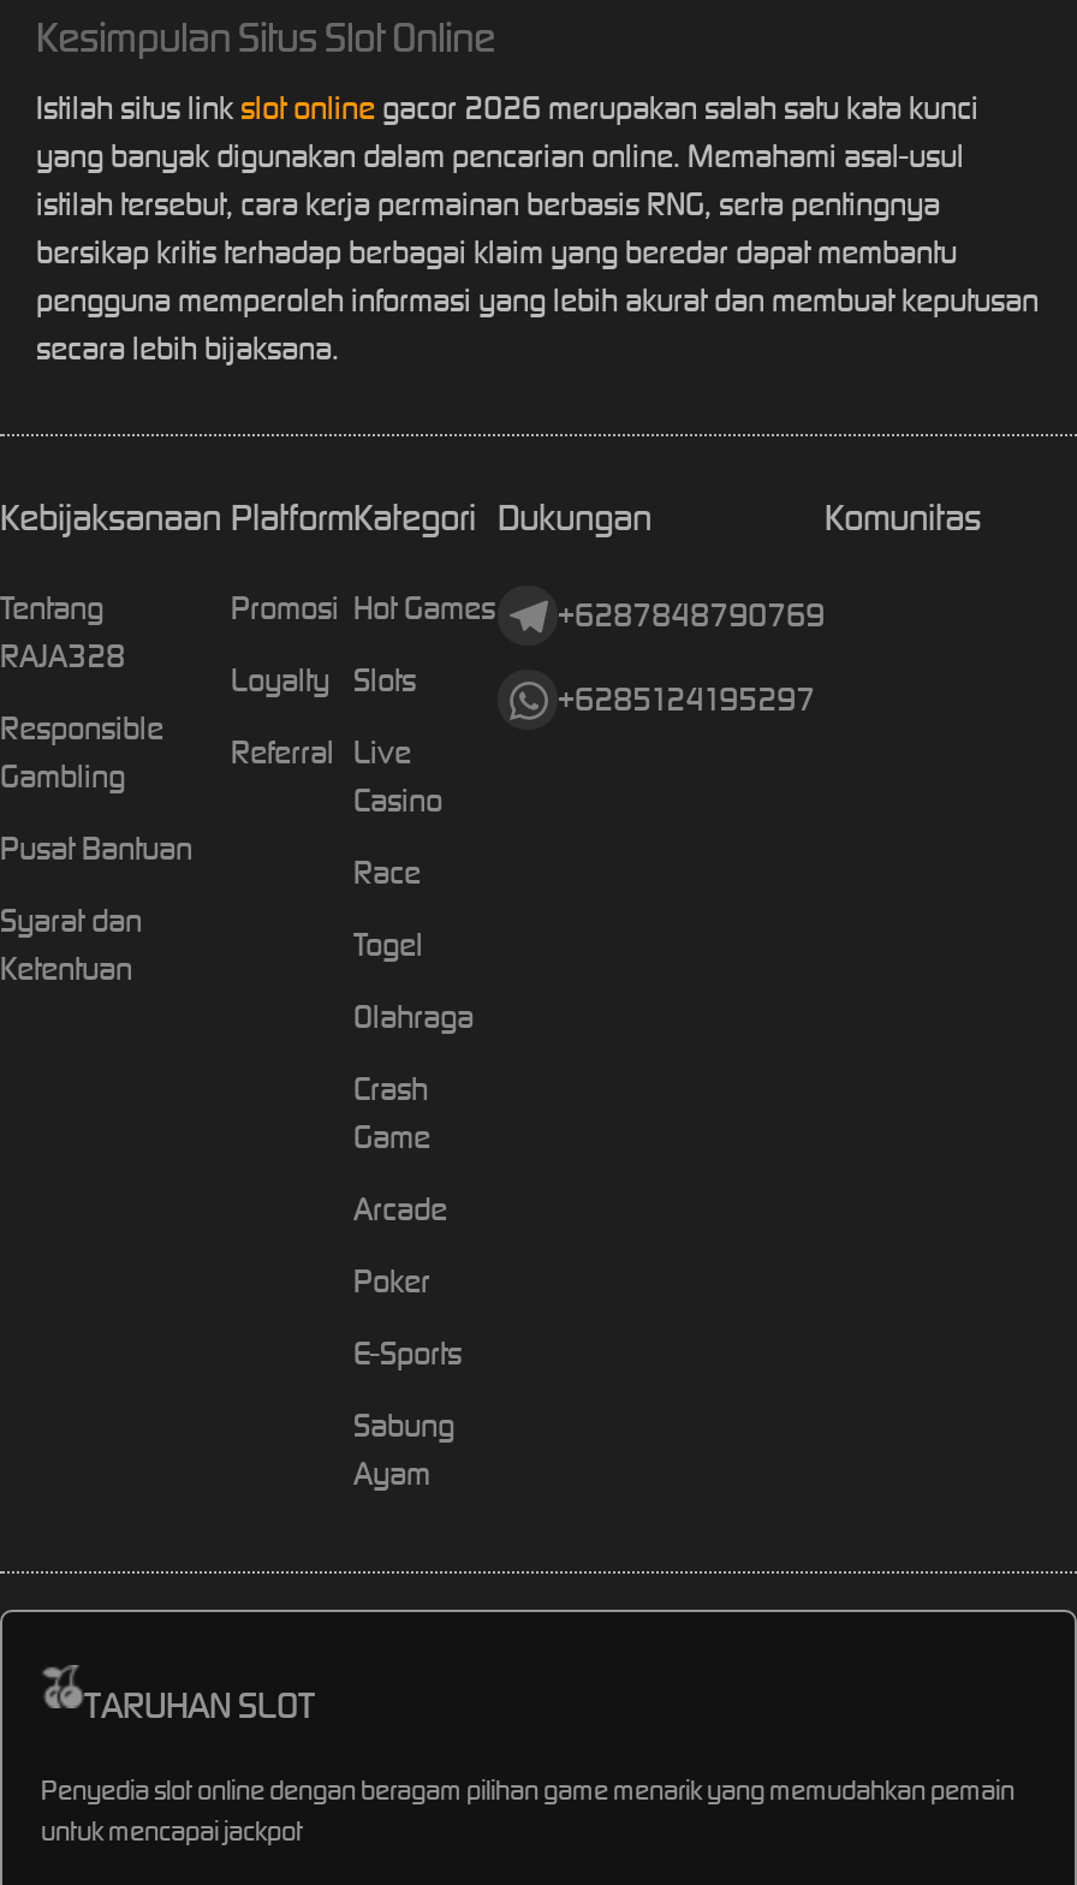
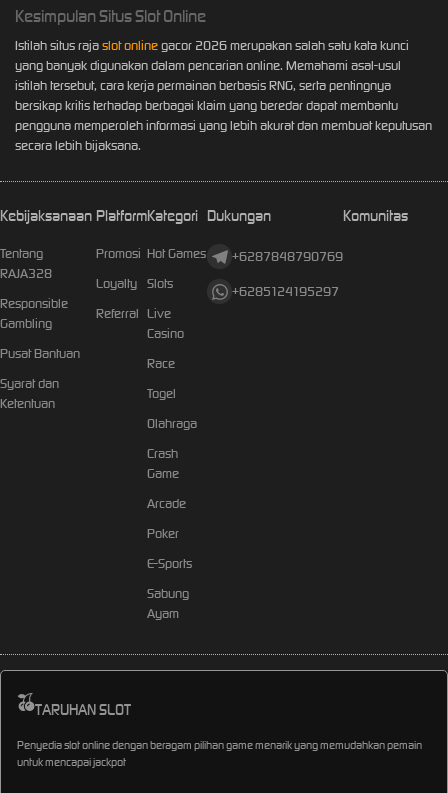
[36,88,978,129] Istilah situs link slot online gacor 2026 merupakan salah satu kata kunci -> [15,37,409,54] Istilah situs raja slot online gacor 2026 merupakan salah satu kata kunci

